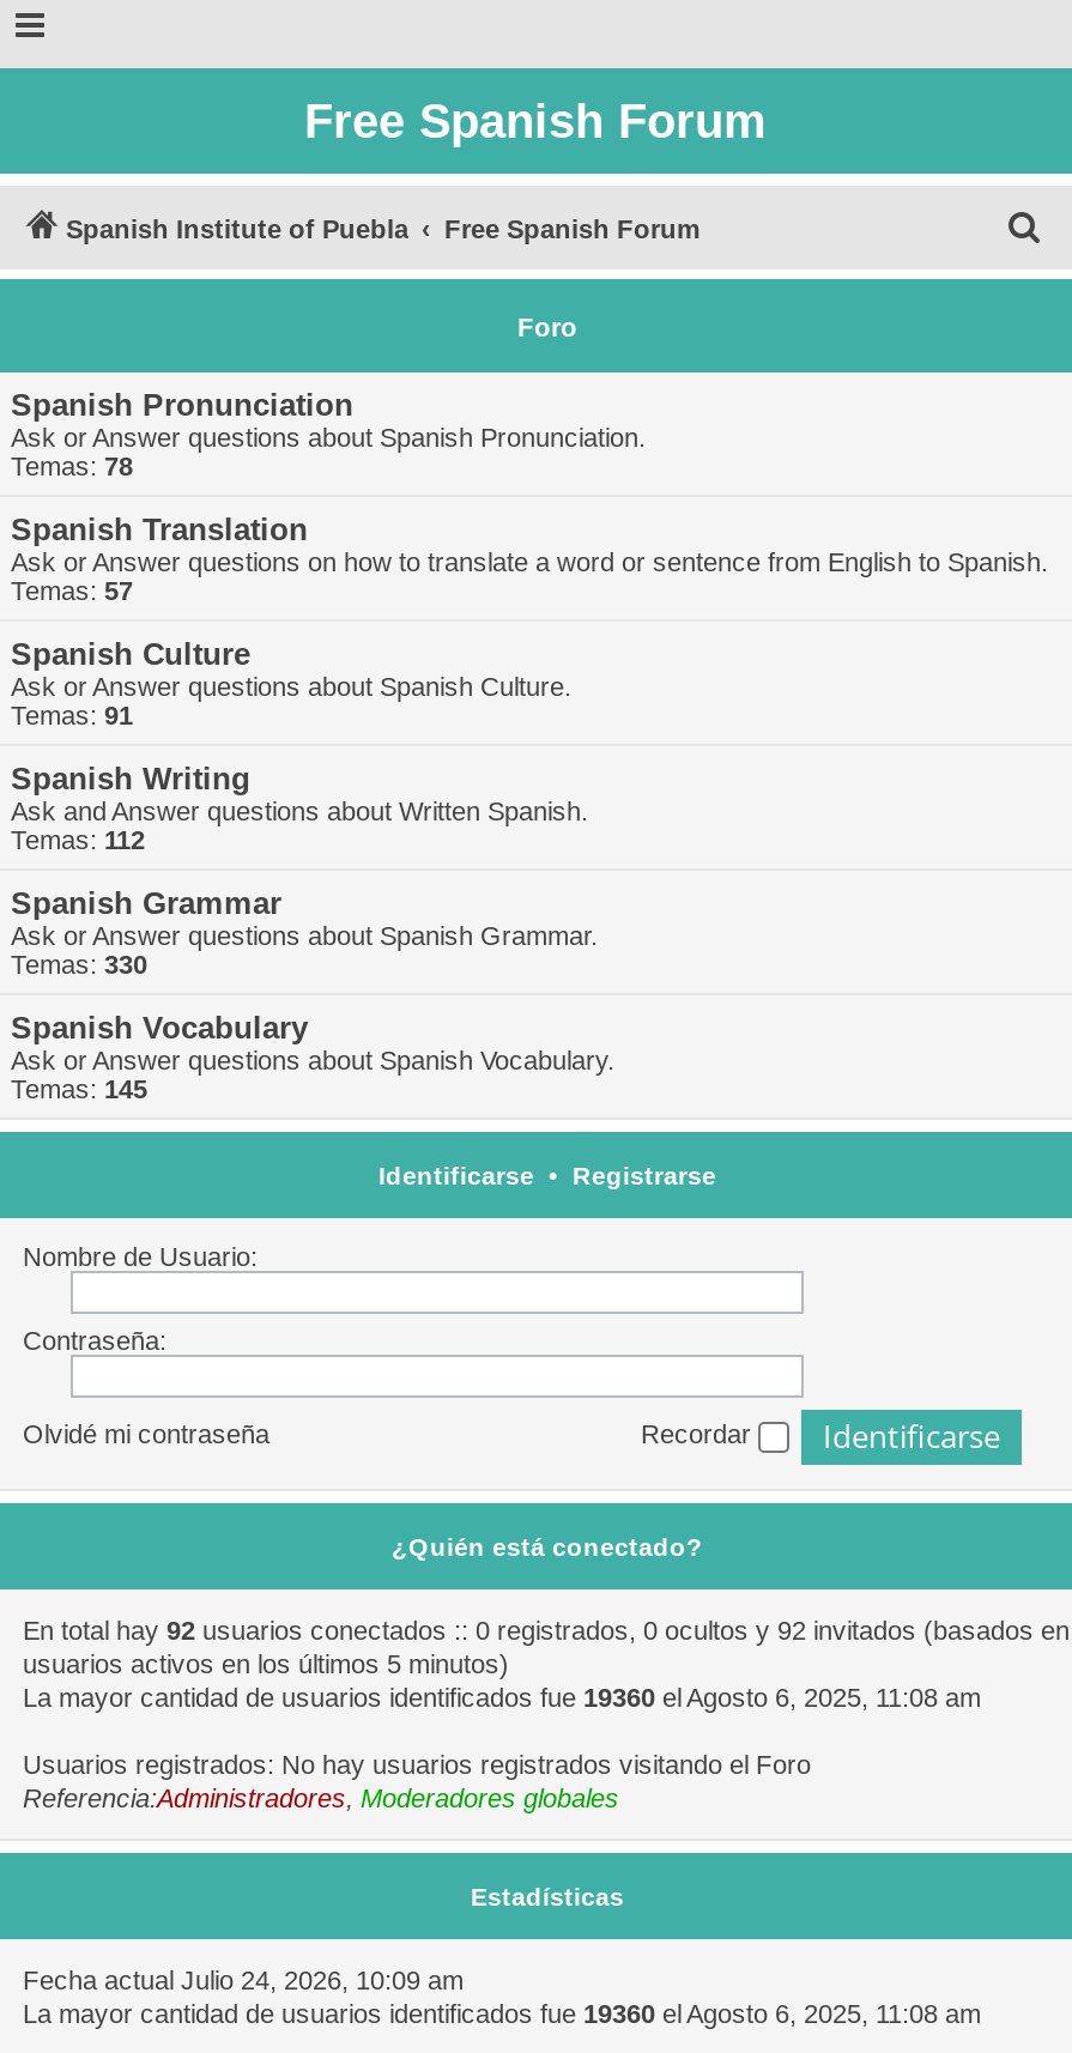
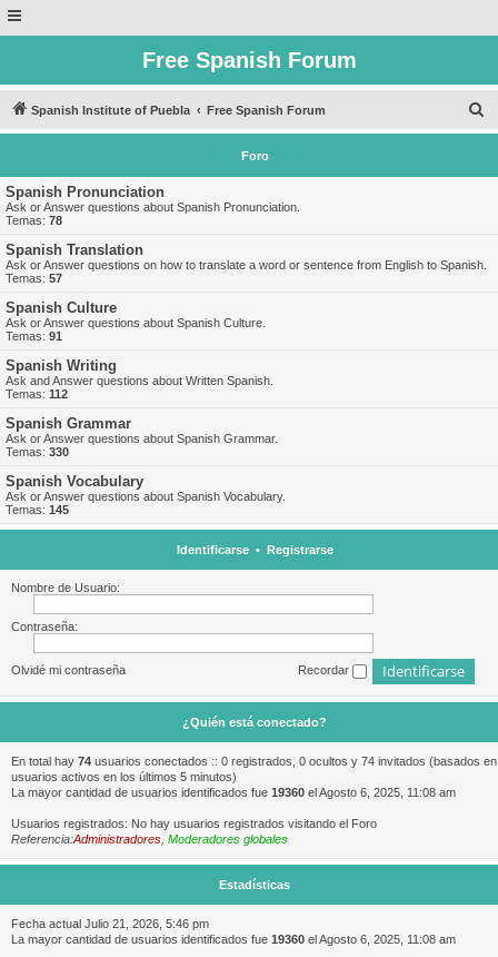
[23,1616,1070,1645] En total hay 92 usuarios conectados :: 0 registrados, 0 ocultos y 92 invitados (basados en -> [11,754,497,768] En total hay 74 usuarios conectados :: 0 registrados, 0 ocultos y 74 invitados (basados en
[23,1966,464,1994] Fecha actual Julio 24, 2026, 10:09 am -> [11,917,209,930] Fecha actual Julio 21, 2026, 5:46 pm

